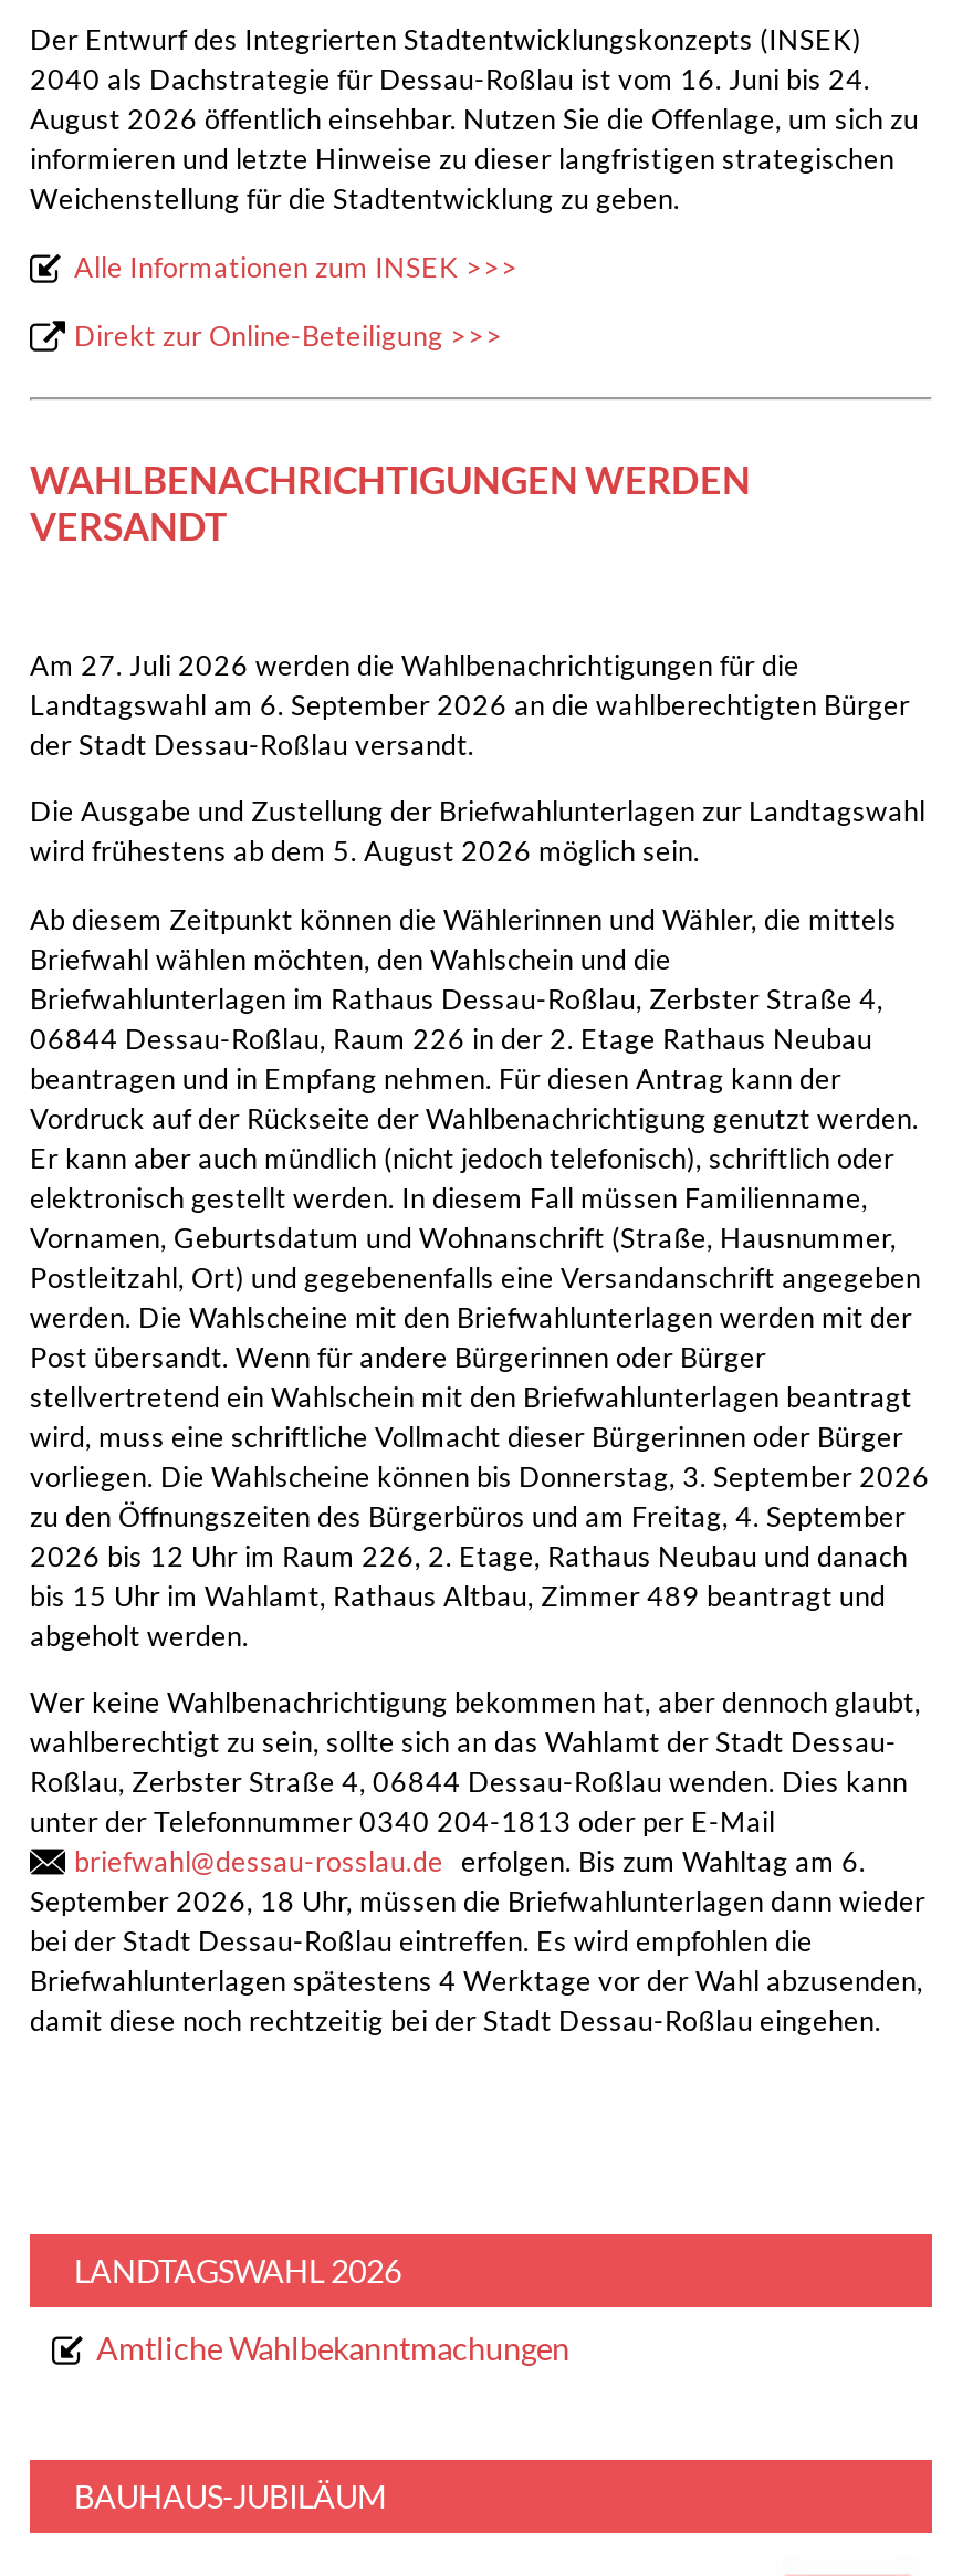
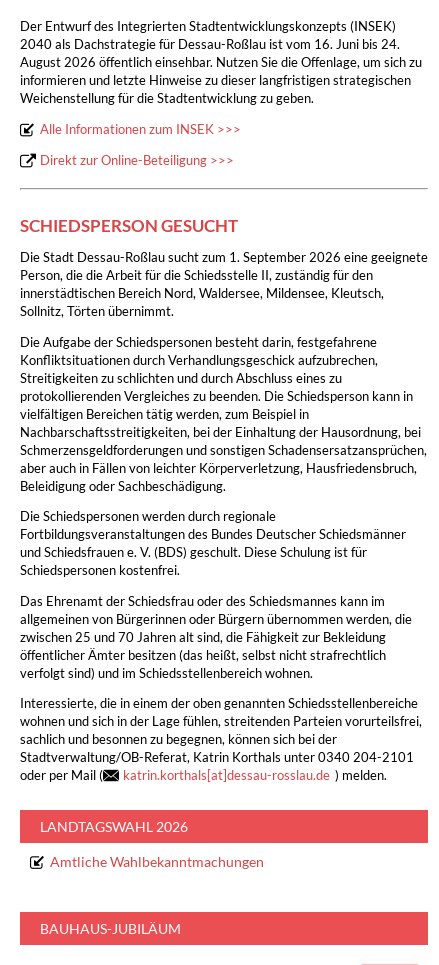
[30,459,930,2040] WAHLBENACHRICHTIGUNGEN WERDEN | VERSANDT | Am 27. Juli 2026 werden die Wahlbenachrichtigungen für die | Landtagswahl am 6. September 2026 an die wahlberechtigten Bürger | der Stadt Dessau-Roßlau versandt. | Die Ausgabe und Zustellung der Briefwahlunterlagen zur Landtagswahl | wird frühestens ab dem 5. August 2026 möglich sein. | Ab diesem Zeitpunkt können die Wählerinnen und Wähler, die mittels | Briefwahl wählen möchten, den Wahlschein und die | Briefwahlunterlagen im Rathaus Dessau-Roßlau, Zerbster Straße 4, | 06844 Dessau-Roßlau, Raum 226 in der 2. Etage Rathaus Neubau | beantragen und in Empfang nehmen. Für diesen Antrag kann der | Vordruck auf der Rückseite der Wahlbenachrichtigung genutzt werden. | Er kann aber auch mündlich (nicht jedoch telefonisch), schriftlich oder | elektronisch gestellt werden. In diesem Fall müssen Familienname, | Vornamen, Geburtsdatum und Wohnanschrift (Straße, Hausnummer, | Postleitzahl, Ort) und gegebenenfalls eine Versandanschrift angegeben | werden. Die Wahlscheine mit den Briefwahlunterlagen werden mit der | Post übersandt. Wenn für andere Bürgerinnen oder Bürger | stellvertretend ein Wahlschein mit den Briefwahlunterlagen beantragt | wird, muss eine schriftliche Vollmacht dieser Bürgerinnen oder Bürger | vorliegen. Die Wahlscheine können bis Donnerstag, 3. September 2026 | zu den Öffnungszeiten des Bürgerbüros und am Freitag, 4. September | 2026 bis 12 Uhr im Raum 226, 2. Etage, Rathaus Neubau und danach | bis 15 Uhr im Wahlamt, Rathaus Altbau, Zimmer 489 beantragt und | abgeholt werden. | Wer keine Wahlbenachrichtigung bekommen hat, aber dennoch glaubt, | wahlberechtigt zu sein, sollte sich an das Wahlamt der Stadt Dessau- | Roßlau, Zerbster Straße 4, 06844 Dessau-Roßlau wenden. Dies kann | unter der Telefonnummer 0340 204-1813 oder per E-Mail | briefwahl@dessau-rosslau.de erfolgen. Bis zum Wahltag am 6. | September 2026, 18 Uhr, müssen die Briefwahlunterlagen dann wieder | bei der Stadt Dessau-Roßlau eintreffen. Es wird empfohlen die | Briefwahlunterlagen spätestens 4 Werktage vor der Wahl abzusenden, | damit diese noch rechtzeitig bei der Stadt Dessau-Roßlau eingehen. -> [20,215,428,783] SCHIEDSPERSON GESUCHT | Die Stadt Dessau-Roßlau sucht zum 1. September 2026 eine geeignete | Person, die die Arbeit für die Schiedsstelle II, zuständig für den | innerstädtischen Bereich Nord, Waldersee, Mildensee, Kleutsch, | Sollnitz, Törten übernimmt. | Die Aufgabe der Schiedspersonen besteht darin, festgefahrene | Konfliktsituationen durch Verhandlungsgeschick aufzubrechen, | Streitigkeiten zu schlichten und durch Abschluss eines zu | protokollierenden Vergleiches zu beenden. Die Schiedsperson kann in | vielfältigen Bereichen tätig werden, zum Beispiel in | Nachbarschaftsstreitigkeiten, bei der Einhaltung der Hausordnung, bei | Schmerzensgeldforderungen und sonstigen Schadensersatzansprüchen, | aber auch in Fällen von leichter Körperverletzung, Hausfriedensbruch, | Beleidigung oder Sachbeschädigung. | Die Schiedspersonen werden durch regionale | Fortbildungsveranstaltungen des Bundes Deutscher Schiedsmänner | und Schiedsfrauen e. V. (BDS) geschult. Diese Schulung ist für | Schiedspersonen kostenfrei. | Das Ehrenamt der Schiedsfrau oder des Schiedsmannes kann im | allgemeinen von Bürgerinnen oder Bürgern übernommen werden, die | zwischen 25 und 70 Jahren alt sind, die Fähigkeit zur Bekleidung | öffentlicher Ämter besitzen (das heißt, selbst nicht strafrechtlich | verfolgt sind) und im Schiedsstellenbereich wohnen. | Interessierte, die in einem der oben genannten Schiedsstellenbereiche | wohnen und sich in der Lage fühlen, streitenden Parteien vorurteilsfrei, | sachlich und besonnen zu begegnen, können sich bei der | Stadtverwaltung/OB-Referat, Katrin Korthals unter 0340 204-2101 | oder per Mail ( | katrin.korthals[at]dessau-rosslau.de ) melden.

